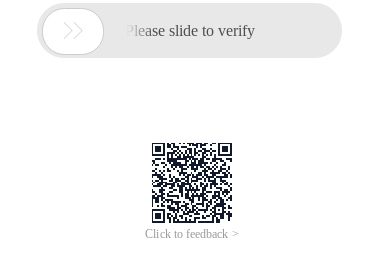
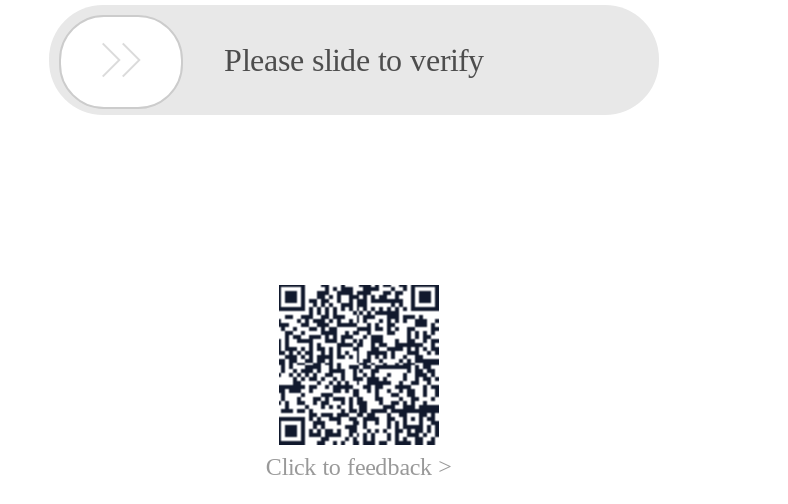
[151,142,232,224] [image] -> [277,283,441,447] [image]

